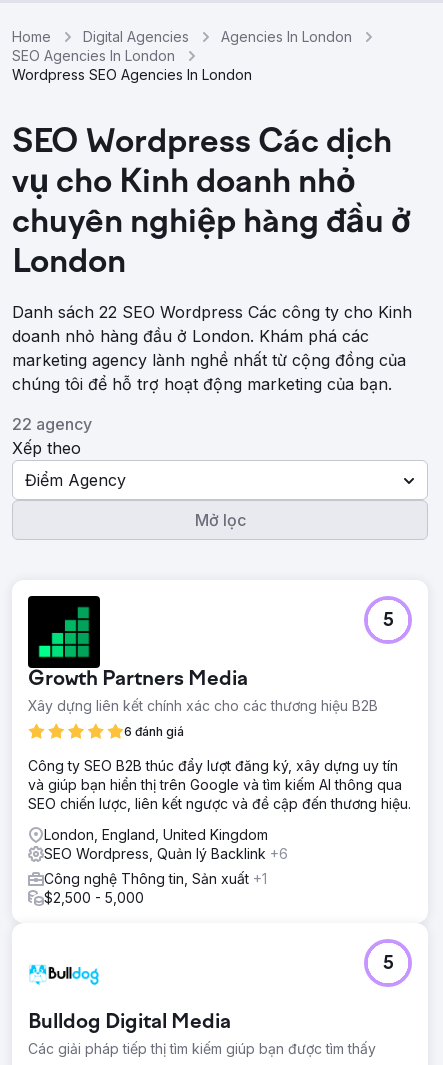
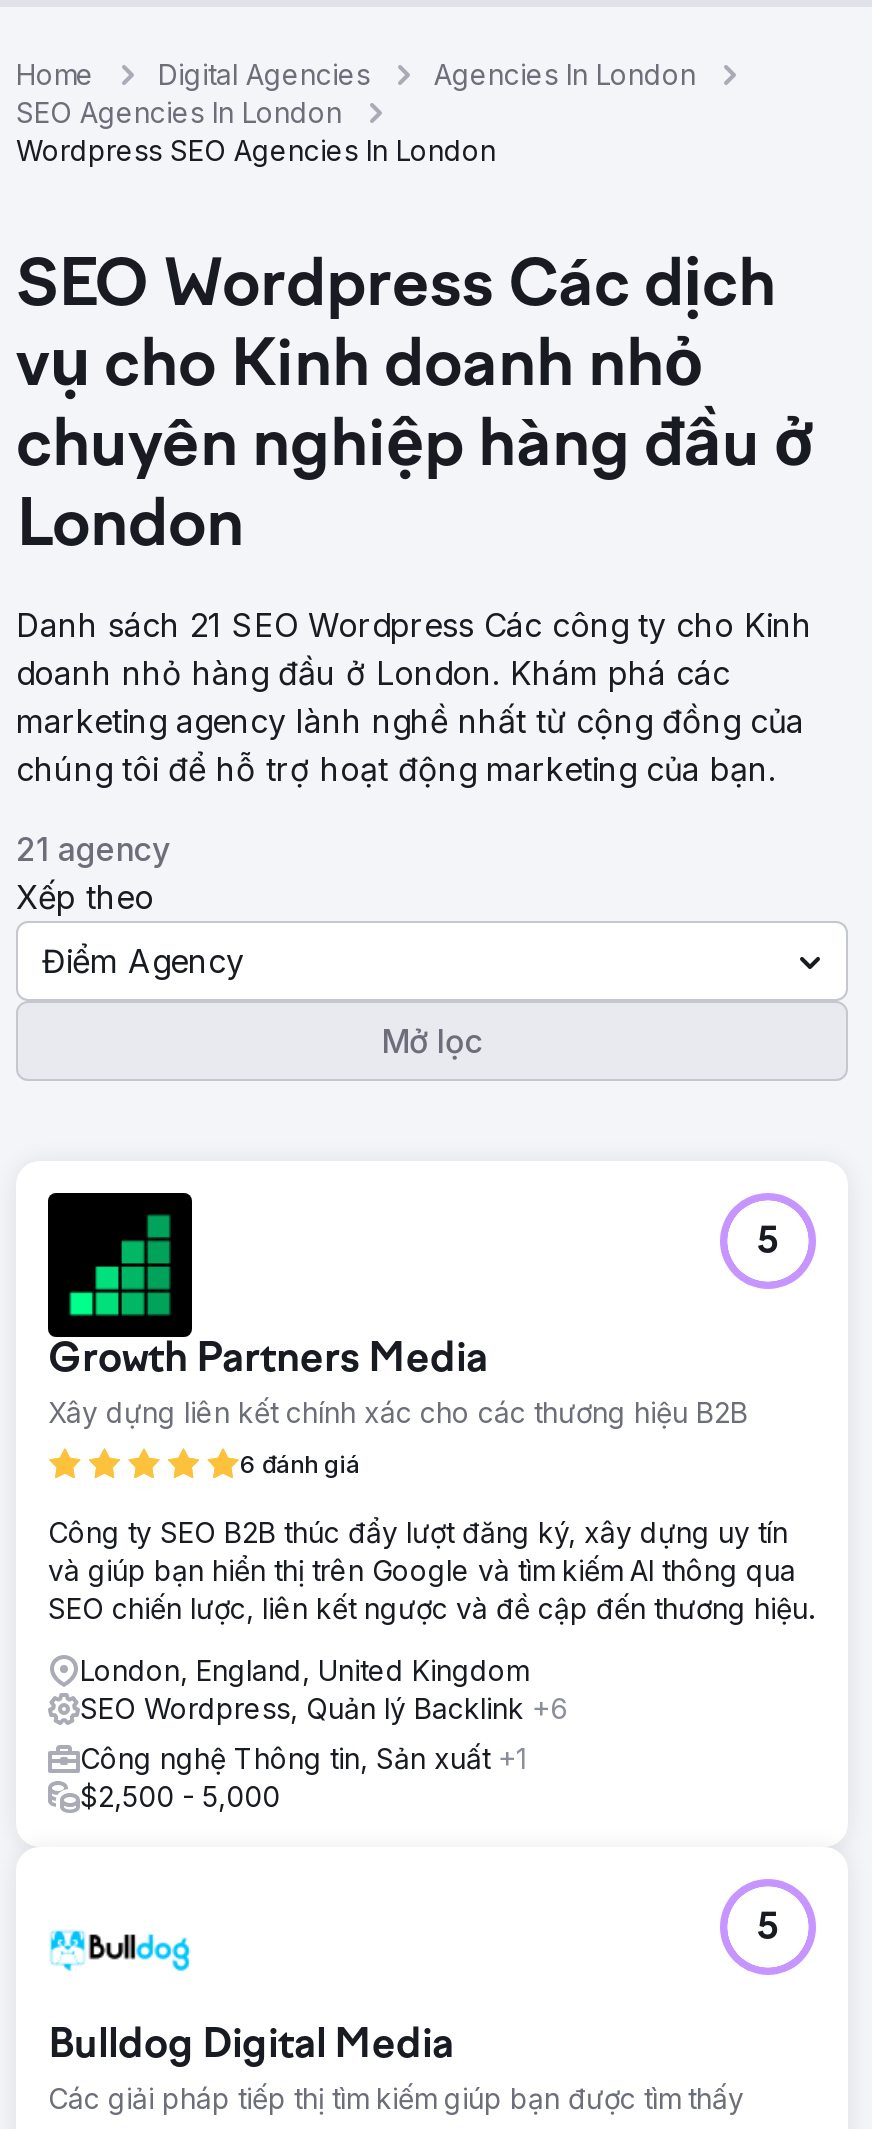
[12,302,412,322] Danh sách 22 SEO Wordpress Các công ty cho Kinh -> [16,605,812,645] Danh sách 21 SEO Wordpress Các công ty cho Kinh
[12,414,92,434] 22 agency -> [16,829,170,869] 21 agency

